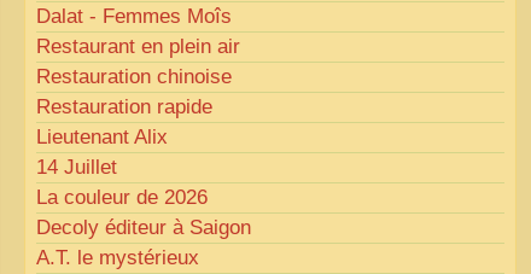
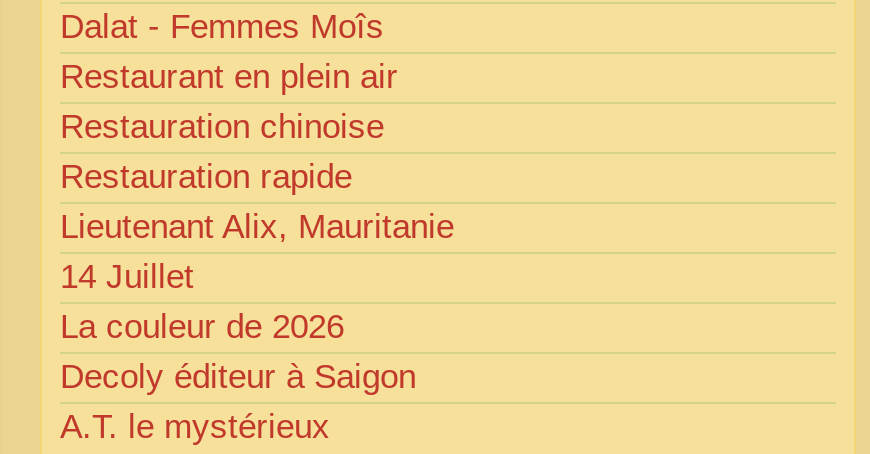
[36,126,168,149] Lieutenant Alix -> [60,209,454,247] Lieutenant Alix, Mauritanie

